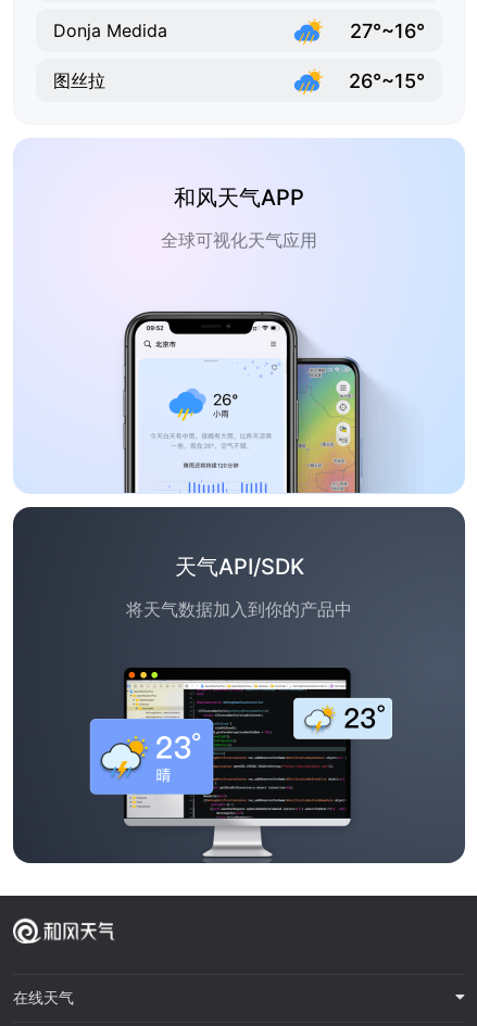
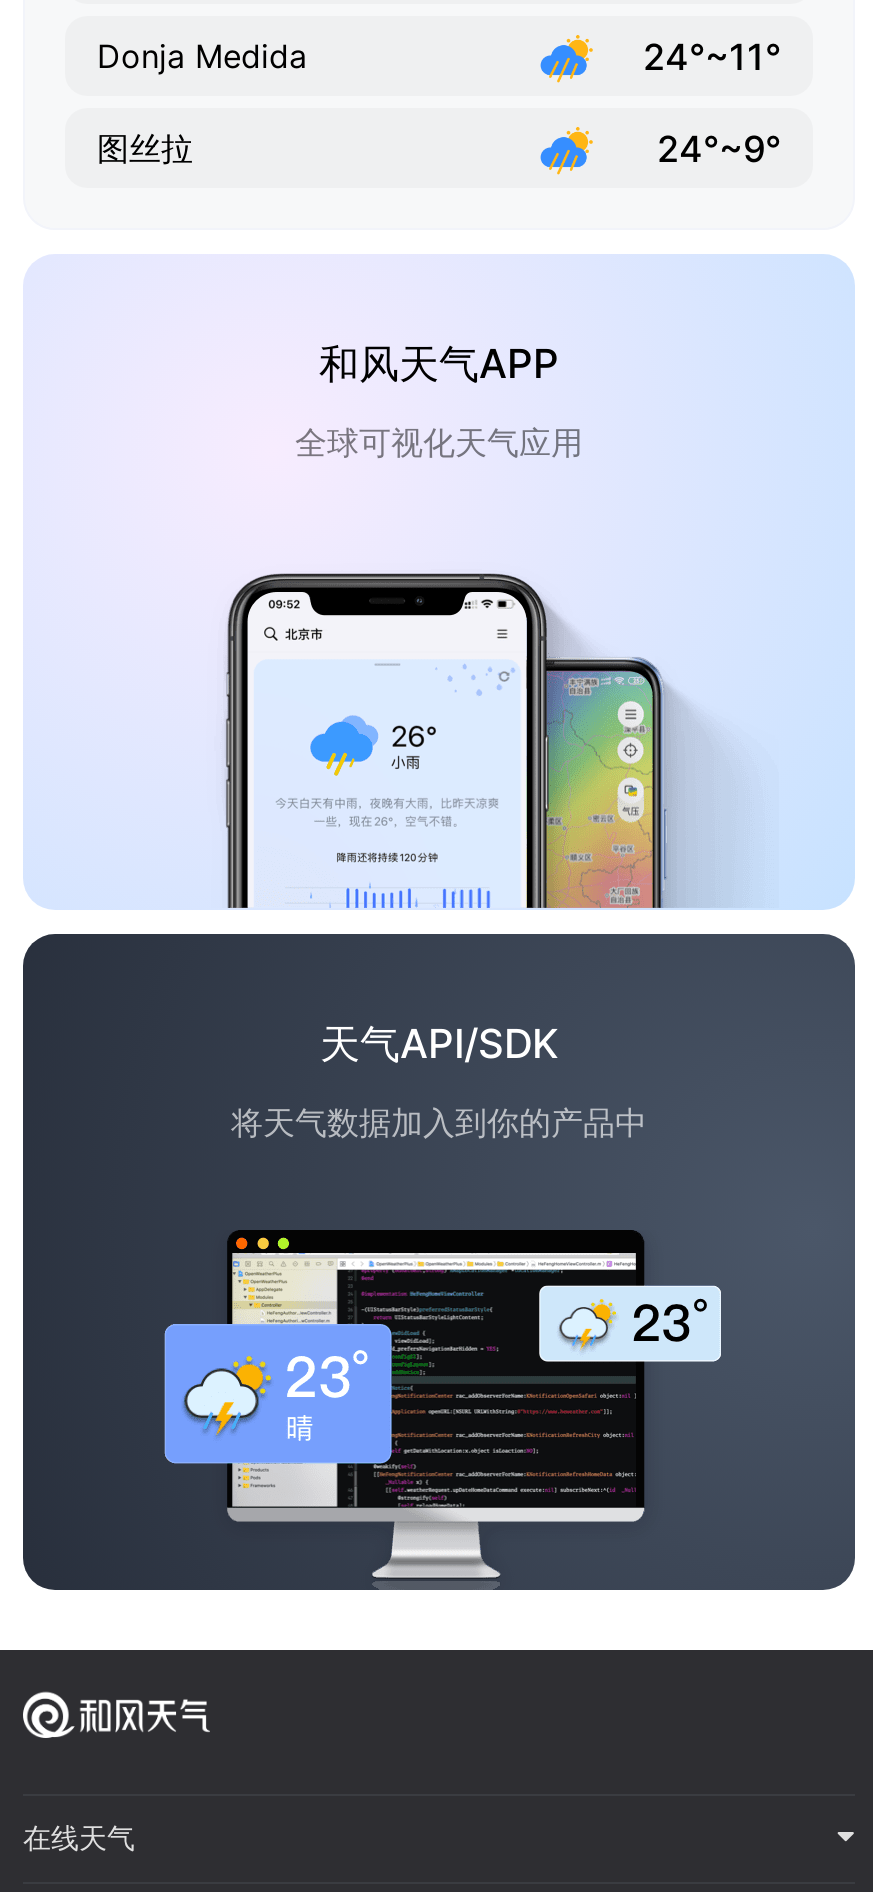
[350,19,425,42] 27°~16° -> [643,35,781,77] 24°~11°
[349,69,425,92] 26°~15° -> [657,127,781,169] 24°~9°

